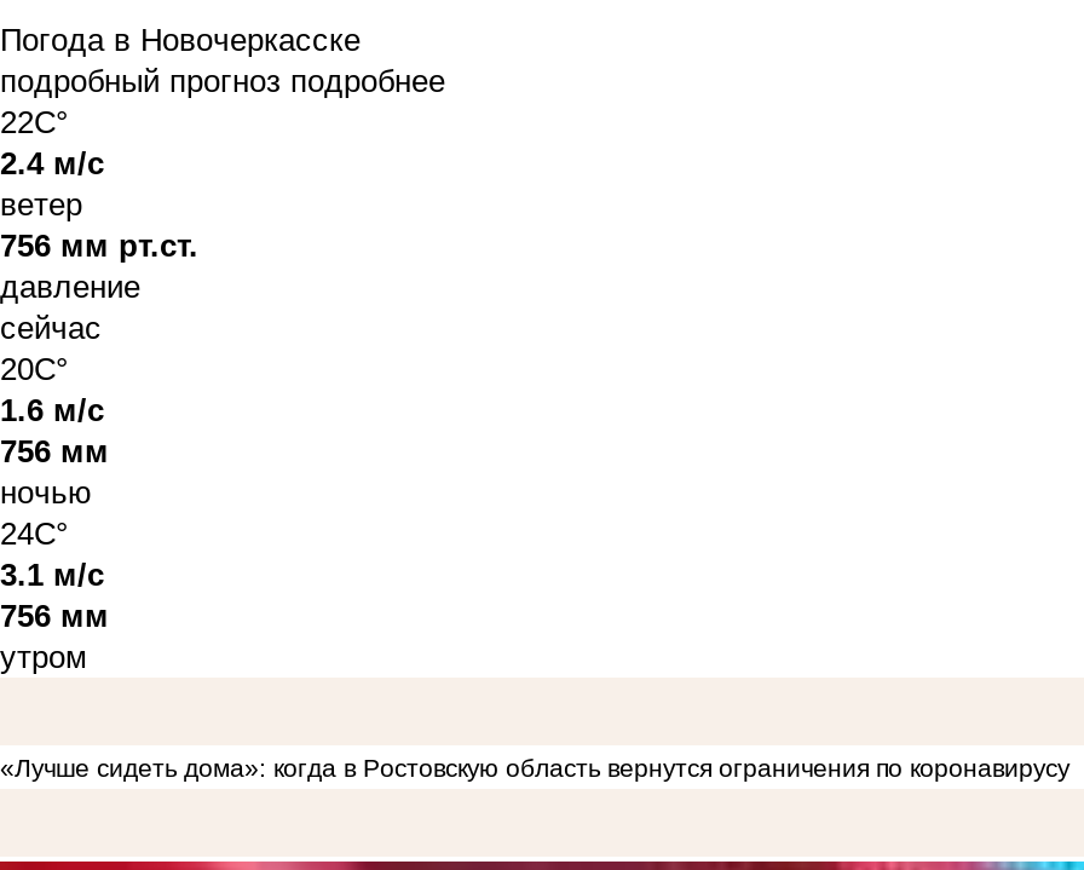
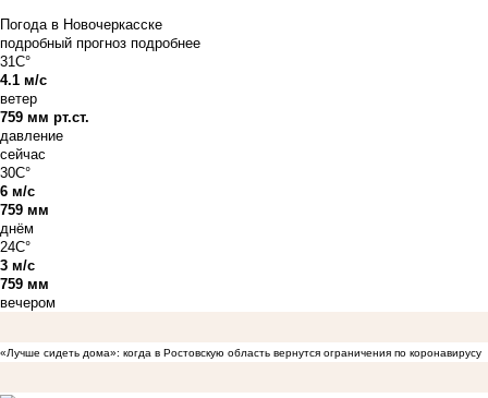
[0,104,104,182] 22C° | 2.4 м/с -> [0,53,47,88] 31C° | 4.1 м/с
[0,228,198,264] 756 мм рт.ст. -> [0,109,89,125] 759 мм рт.ст.
[0,351,109,511] 20C° | 1.6 м/с | 756 мм | ночью -> [0,164,49,236] 30C° | 6 м/с | 759 мм | днём
[0,557,109,675] 3.1 м/с | 756 мм | утром -> [0,257,56,310] 3 м/с | 759 мм | вечером

